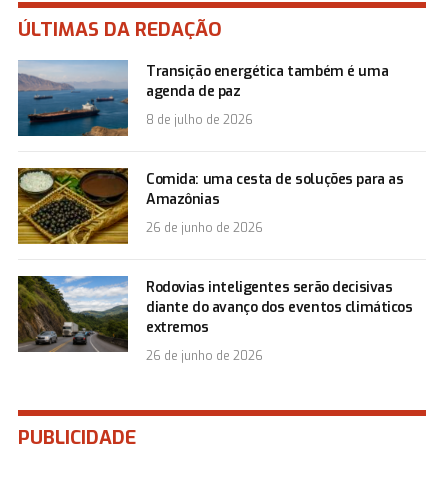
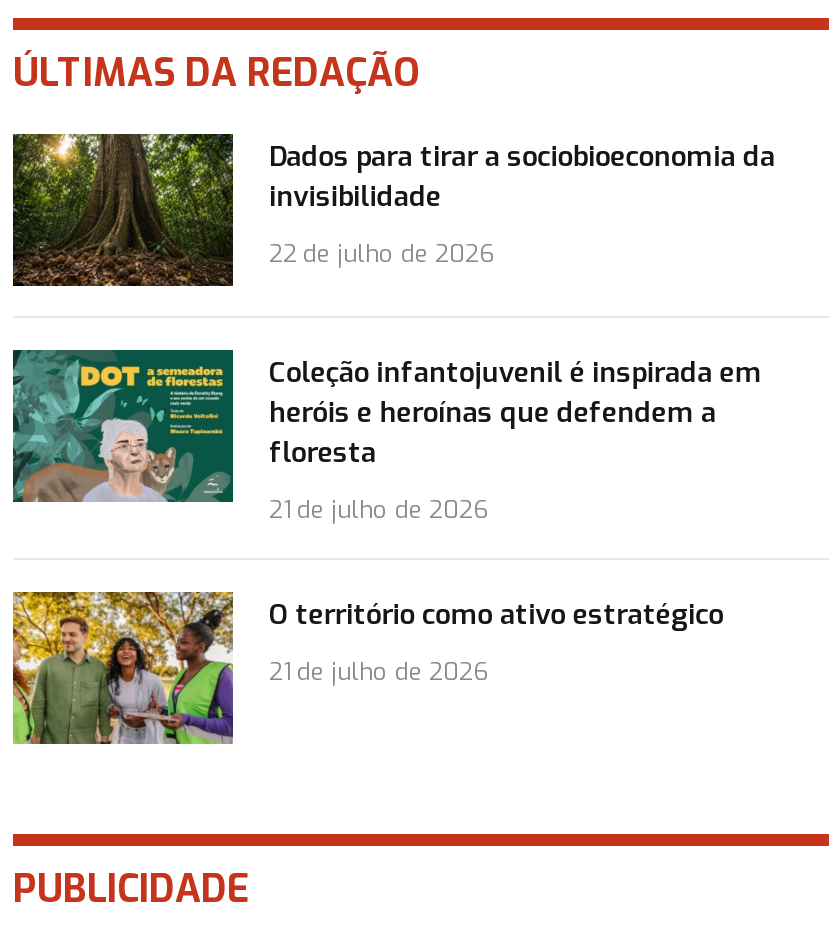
[17,60,388,137] [image] | Transição energética também é uma | agenda de paz -> [11,132,775,288] [image] | Dados para tirar a sociobioeconomia da | invisibilidade
[146,111,253,127] 8 de julho de 2026 -> [269,237,495,269] 22 de julho de 2026
[17,167,403,245] [image] | Comida: uma cesta de soluções para as | Amazônias -> [11,348,762,504] [image] | Coleção infantojuvenil é inspirada em | heróis e heroínas que defendem a | floresta
[146,219,263,235] 26 de junho de 2026 -> [269,493,489,525] 21 de julho de 2026
[17,275,413,365] [image] | Rodovias inteligentes serão decisivas | diante do avanço dos eventos climáticos | extremos -> [11,566,724,746] [image] | O território como ativo estratégico
[146,347,263,363] 26 de junho de 2026 -> [269,655,489,687] 21 de julho de 2026

